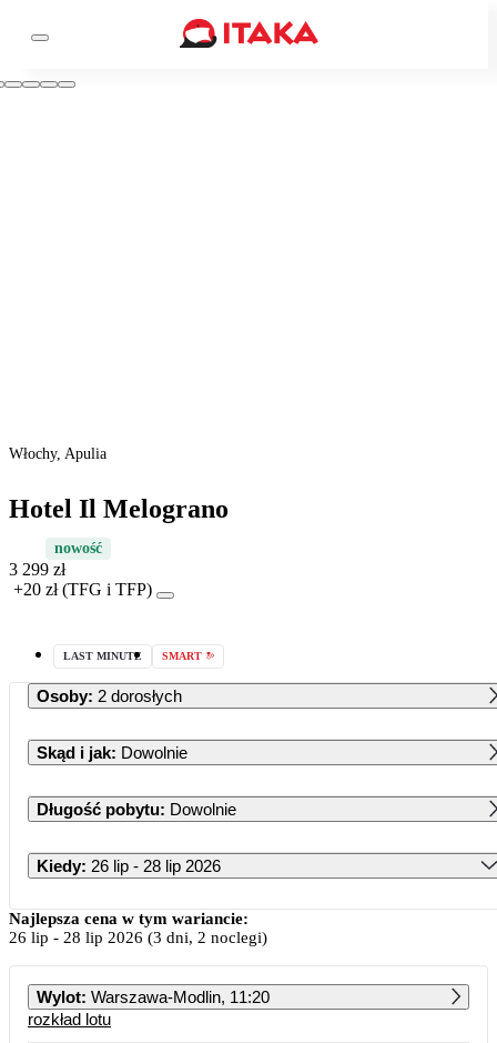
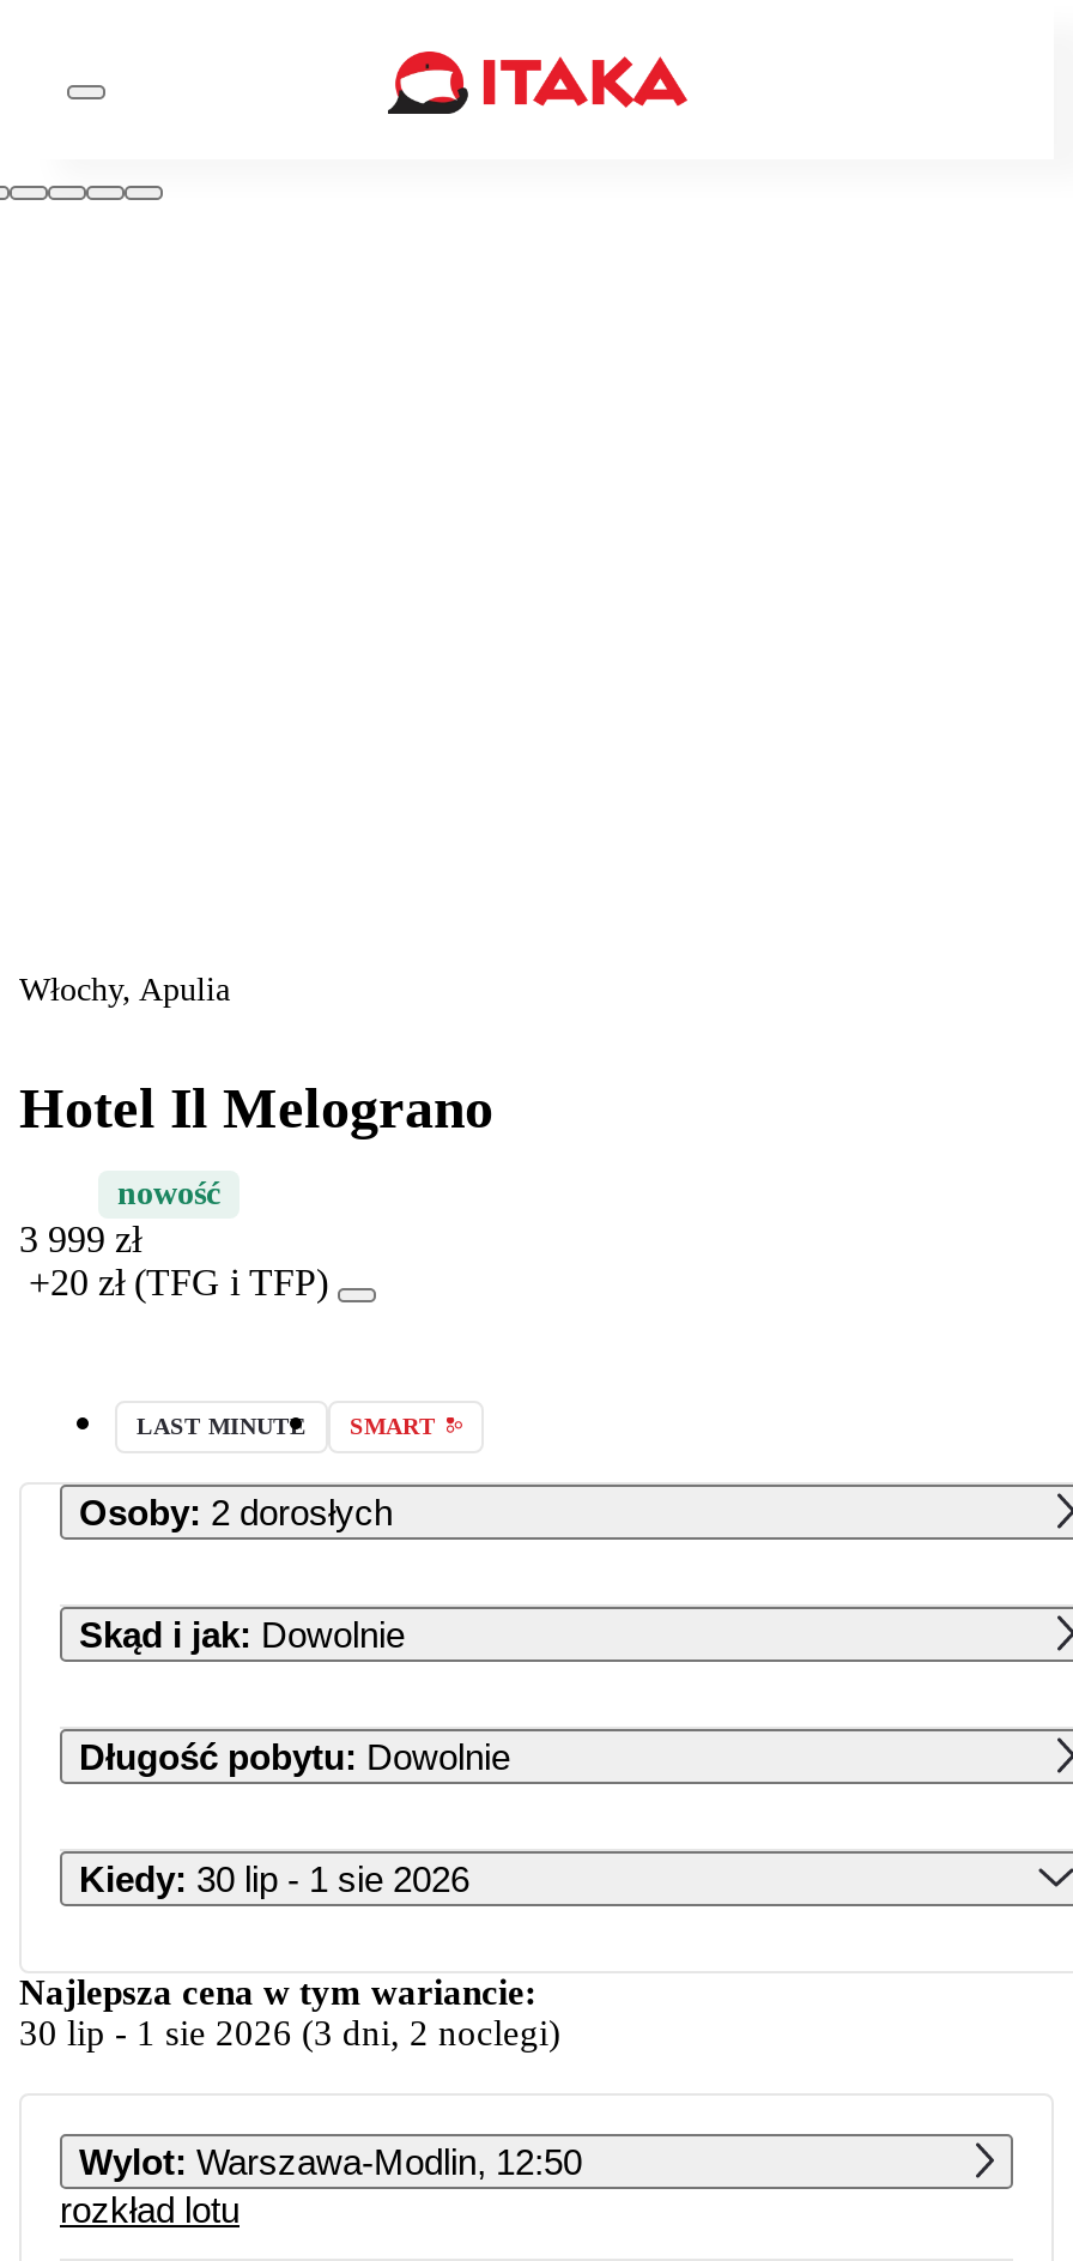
[9,559,65,578] 3 299 zł -> [19,1217,141,1258] 3 999 zł
[37,856,221,875] Kiedy: 26 lip - 28 lip 2026 -> [79,1857,469,1898] Kiedy: 30 lip - 1 sie 2026
[9,928,267,946] 26 lip- 28 lip 2026 (3 dni, 2 noclegi) -> [19,2013,560,2051] 30 lip- 1 sie 2026 (3 dni, 2 noclegi)
[37,987,270,1006] Wylot: Warszawa-Modlin, 11:20 -> [79,2140,582,2181] Wylot: Warszawa-Modlin, 12:50

